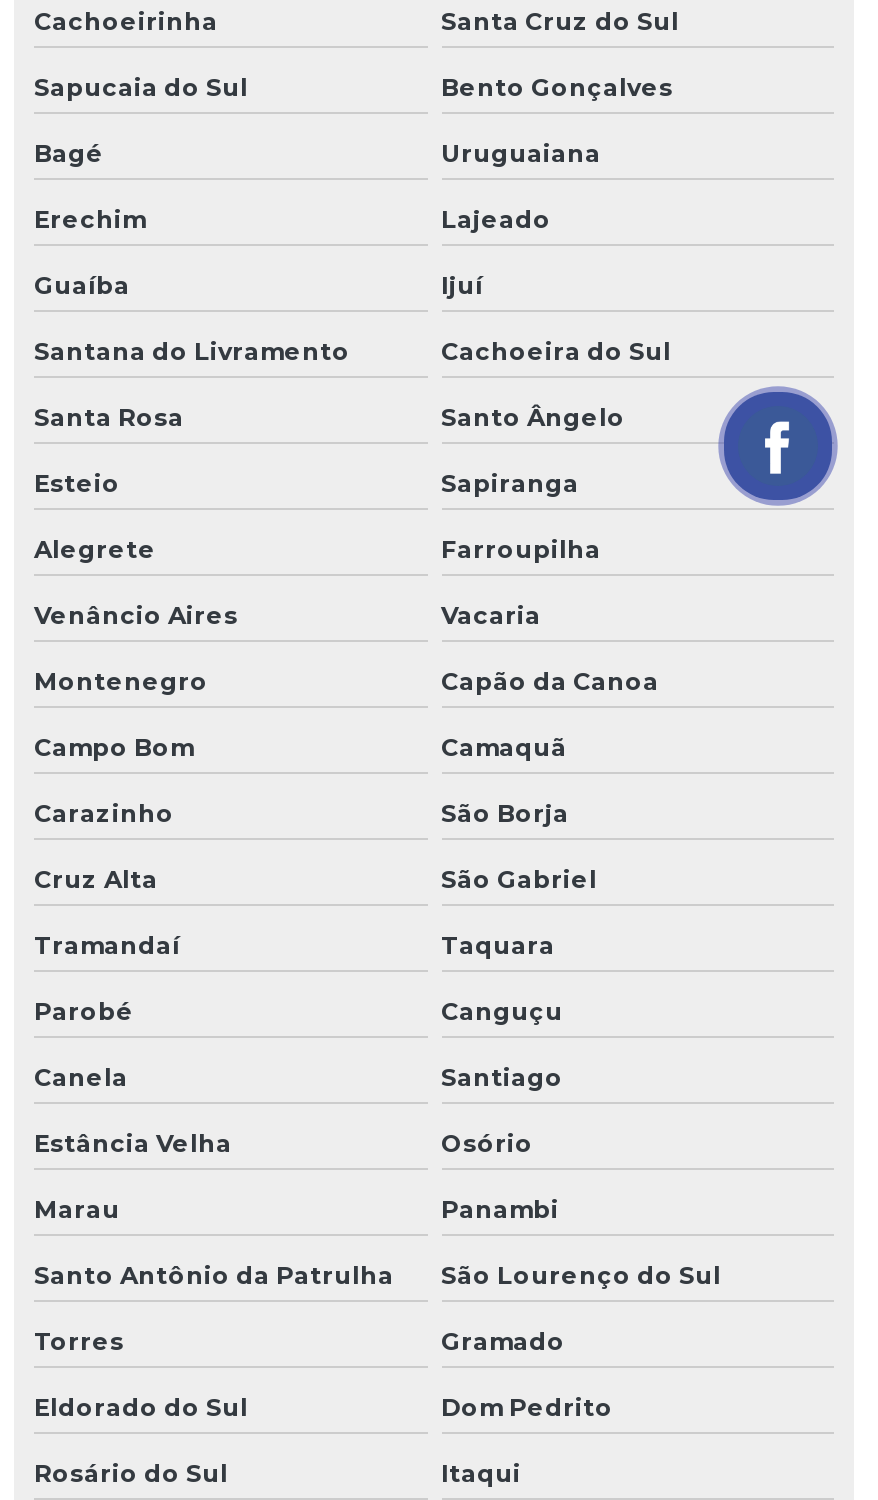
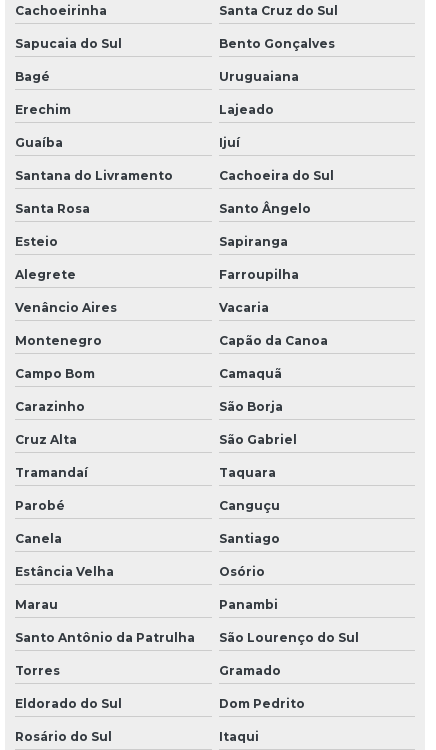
[716,384,840,506] [image] -> none

